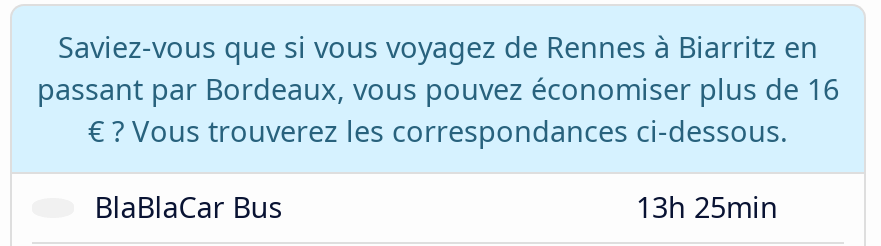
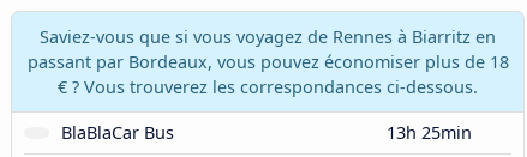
[37,69,839,107] passant par Bordeaux, vous pouvez économiser plus de 16 -> [27,50,508,73] passant par Bordeaux, vous pouvez économiser plus de 18

